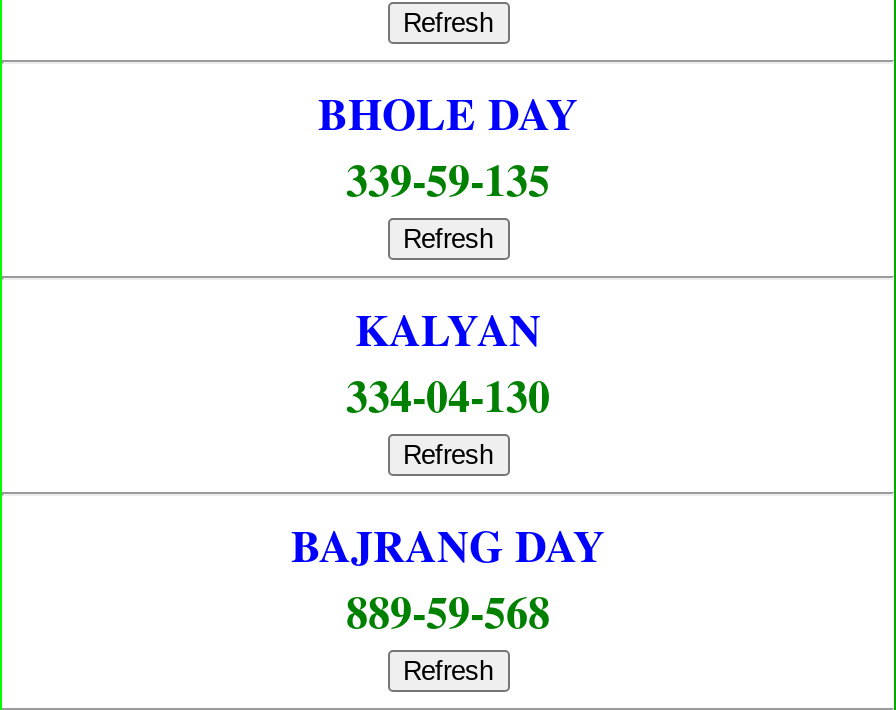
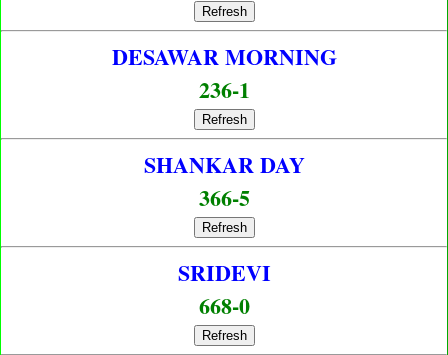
[318,80,578,212] BHOLE DAY | 339-59-135 -> [111,40,336,106] DESAWAR MORNING | 236-1
[346,296,550,428] KALYAN | 334-04-130 -> [143,148,304,214] SHANKAR DAY | 366-5
[291,512,605,644] BAJRANG DAY | 889-59-568 -> [177,256,270,322] SRIDEVI | 668-0

